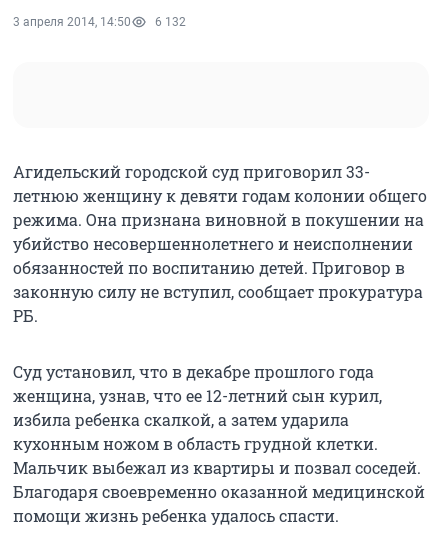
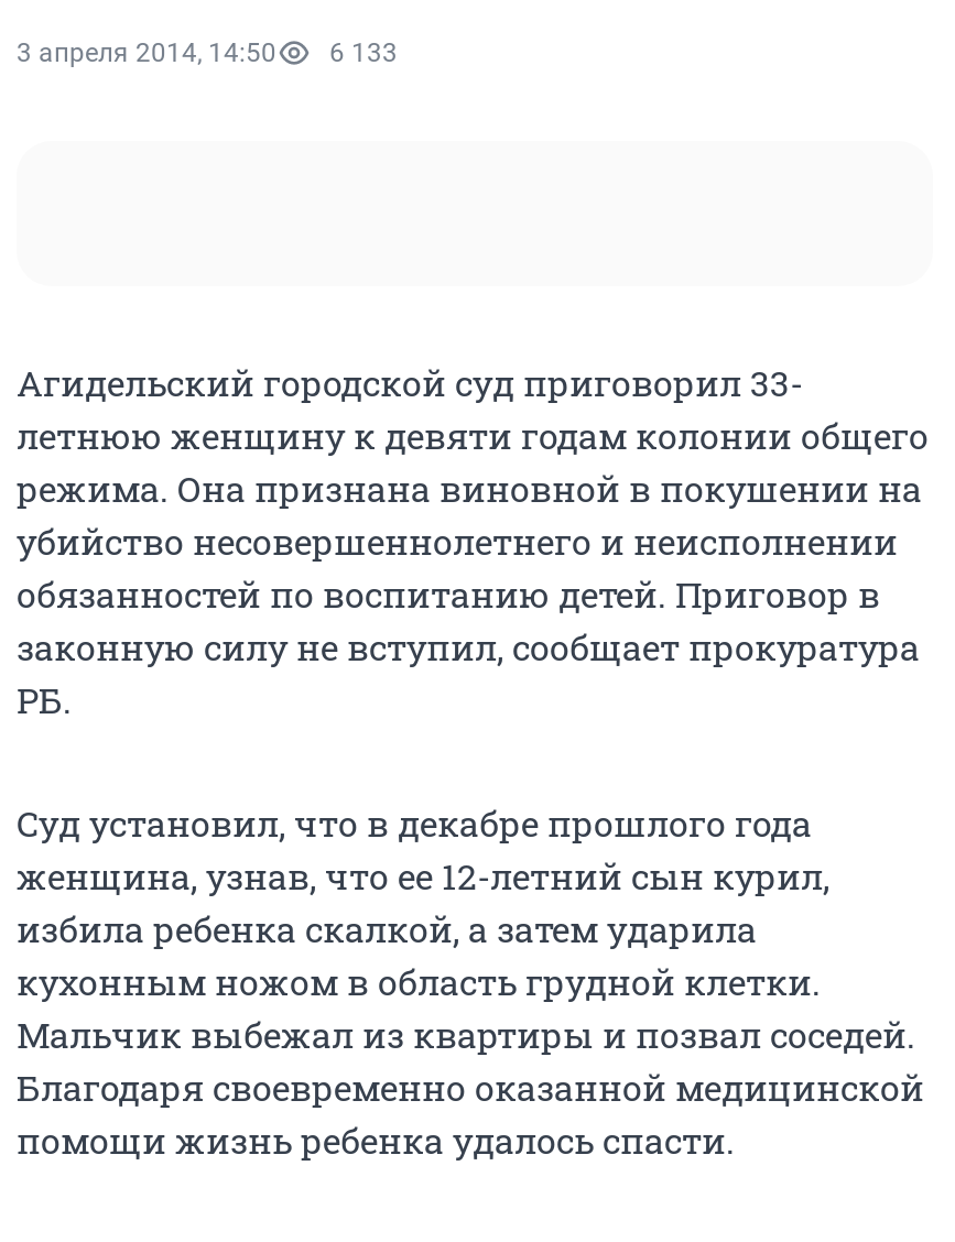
[13,15,186,29] 3 апреля 2014, 14:50 6 132 -> [17,38,398,68] 3 апреля 2014, 14:50 6 133

